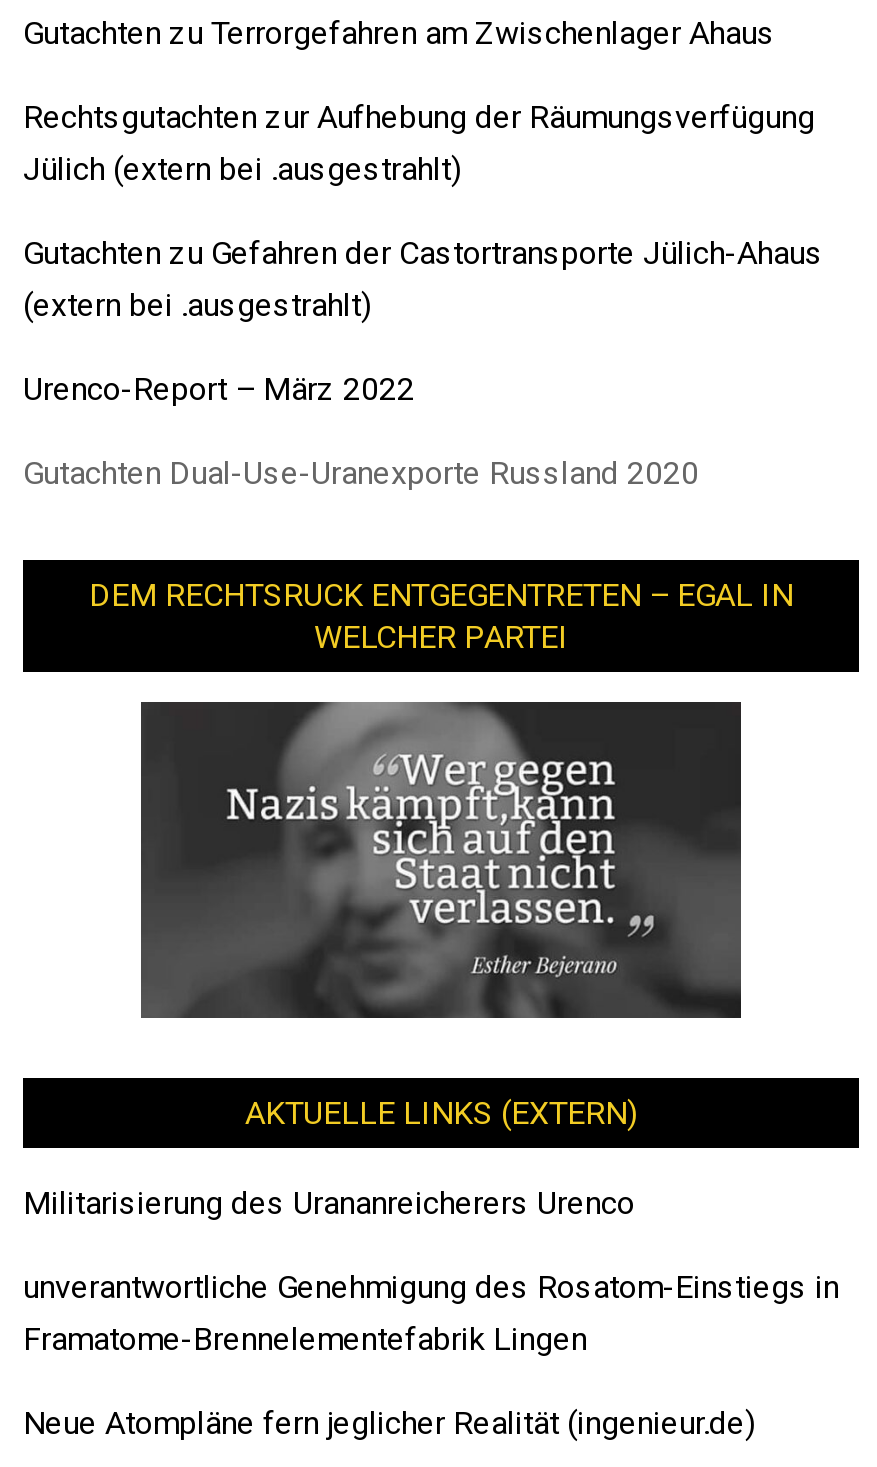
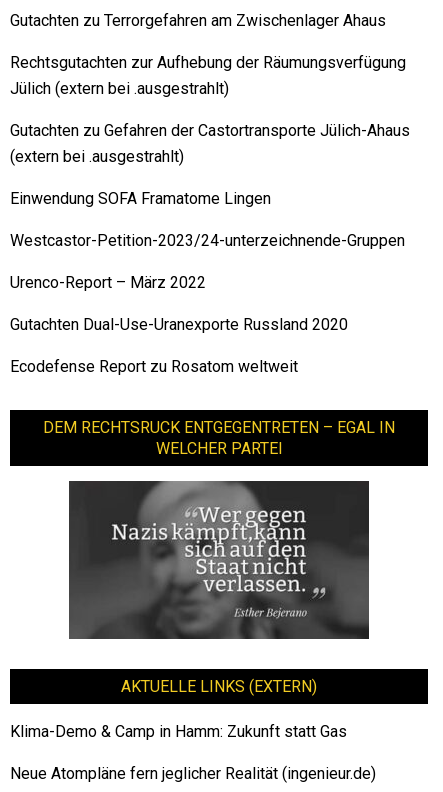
none -> [10,189,405,250] Einwendung SOFA Framatome Lingen | Westcastor-Petition-2023/24-unterzeichnende-Gruppen
moved [23,370,699,492] -> [10,273,348,334]: Urenco-Report – März 2022 | Gutachten Dual-Use-Uranexporte Russland 2020
none -> [10,357,298,376] Ecodefense Report zu Rosatom weltweit
moved [89,576,793,1131] -> [43,418,395,696]: DEM RECHTSRUCK ENTGEGENTRETEN – EGAL IN | WELCHER PARTEI | AKTUELLE LINKS (EXTERN)
[23,1183,839,1357] Militarisierung des Urananreicherers Urenco | unverantwortliche Genehmigung des Rosatom-Einstiegs in | Framatome-Brennelementefabrik Lingen -> [10,722,347,741] Klima-Demo & Camp in Hamm: Zukunft statt Gas

